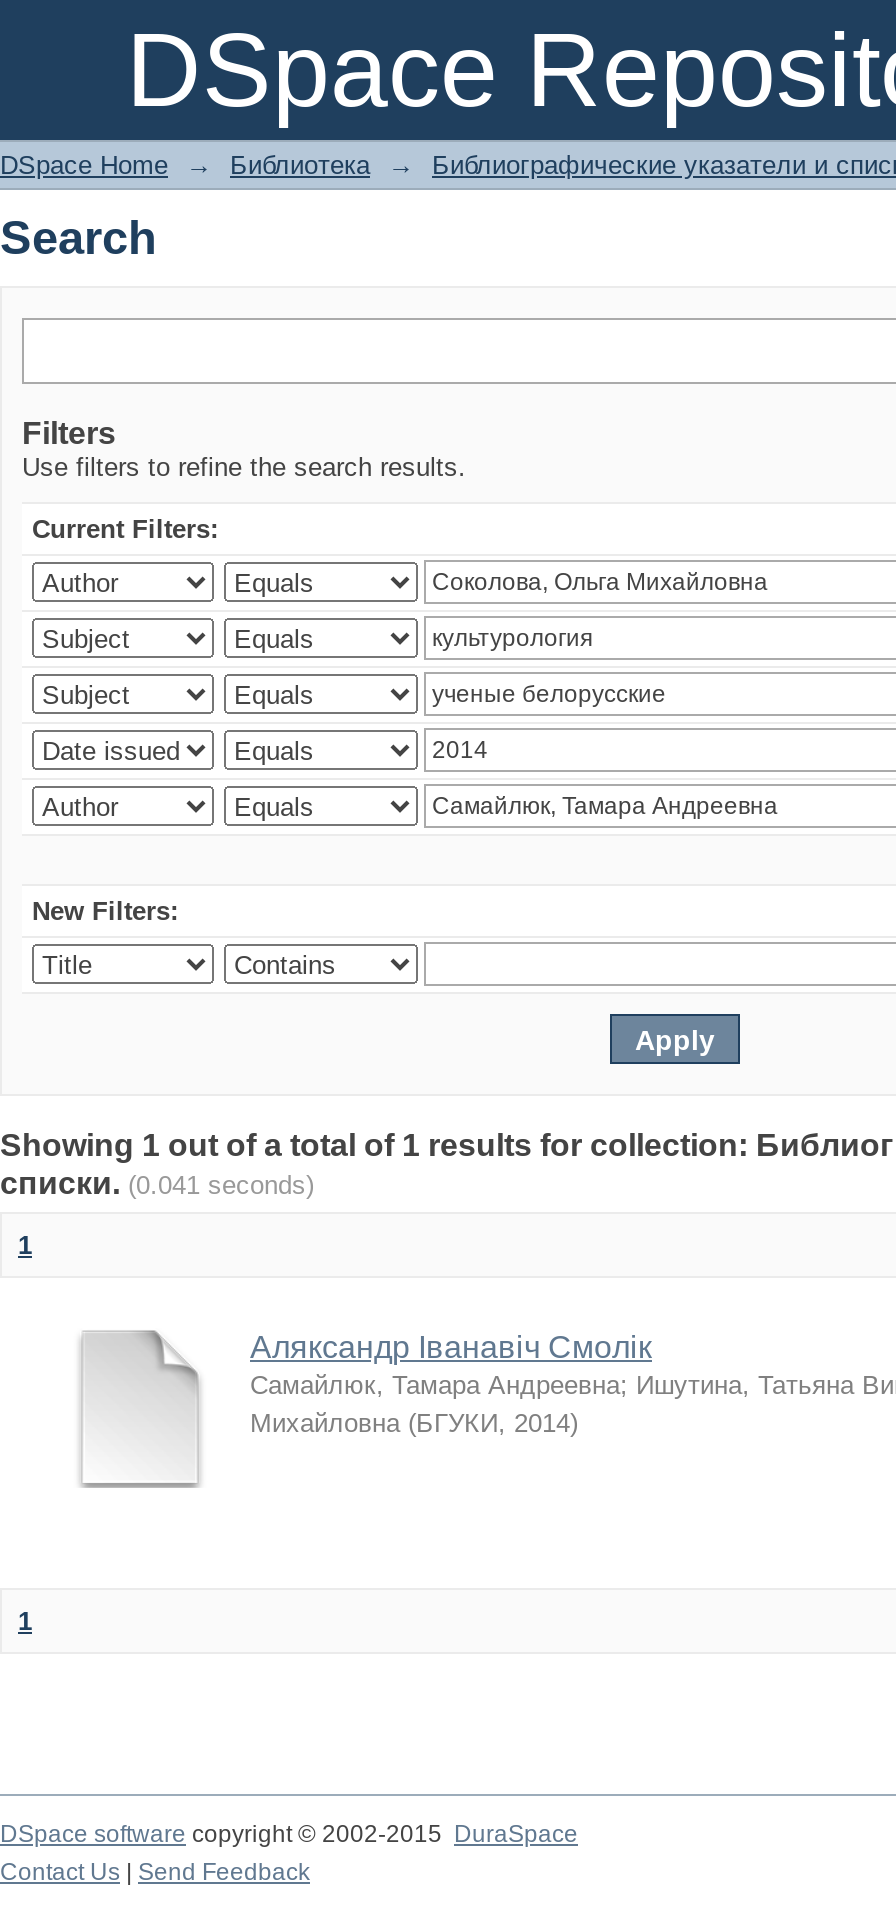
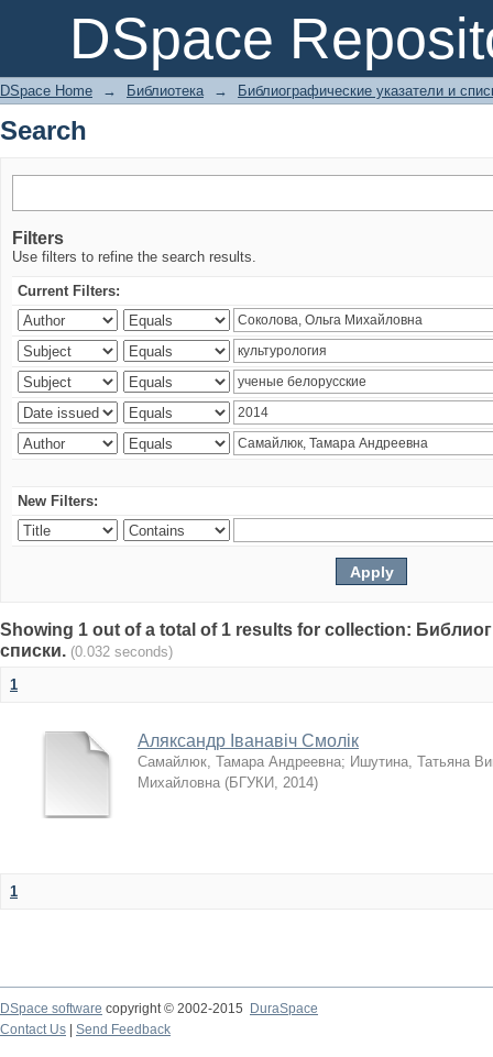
[0,1166,314,1200] списки. (0.041 seconds) -> [0,641,173,660] списки. (0.032 seconds)

